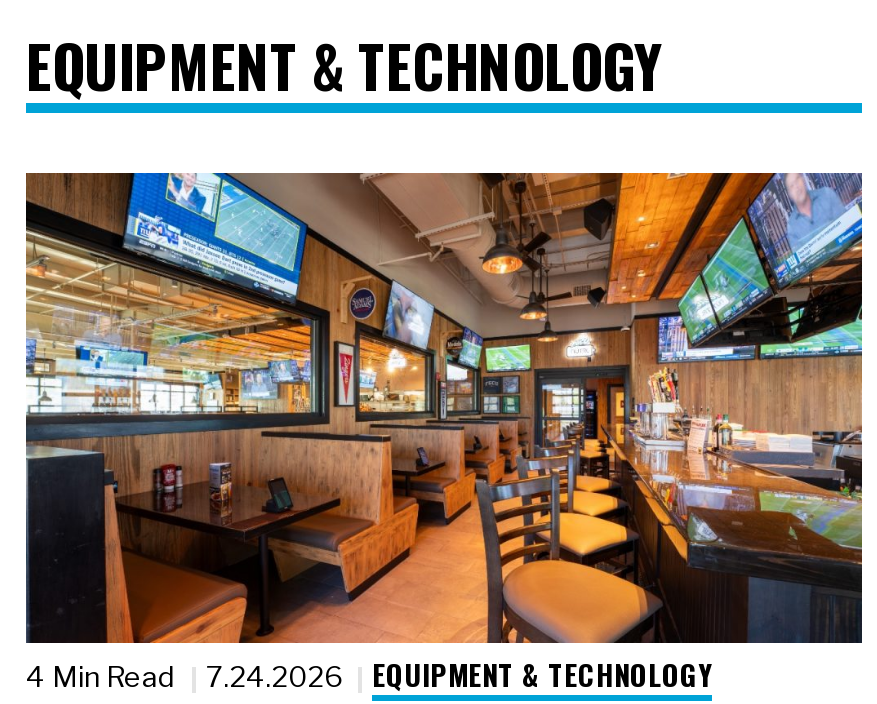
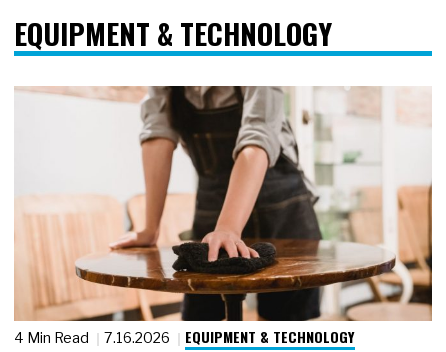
[24,172,864,694] [image] | 4 Min Read 7.24.2026 EQUIPMENT & TECHNOLOGY -> [14,86,433,347] [image] | 4 Min Read 7.16.2026 EQUIPMENT & TECHNOLOGY

